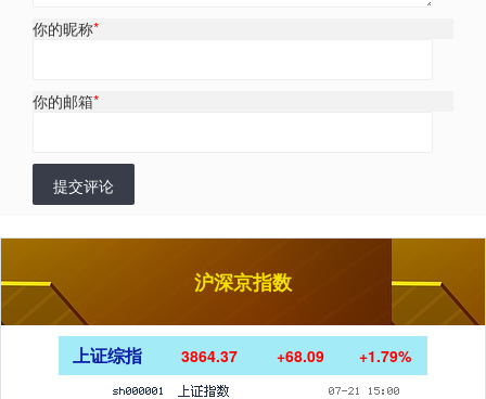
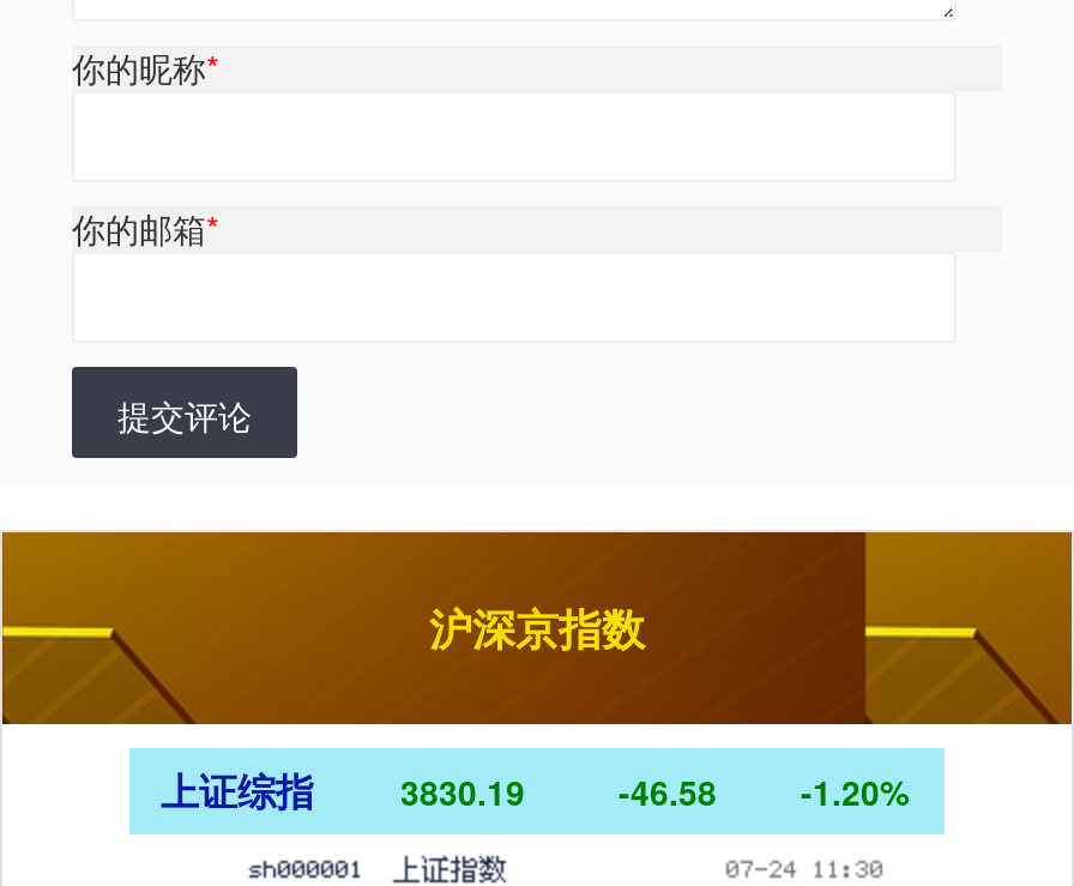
[181,345,238,366] 3864.37 -> [400,766,525,814] 3830.19
[277,345,324,366] +68.09 -> [619,766,717,814] -46.58
[359,345,411,366] +1.79% -> [801,766,909,814] -1.20%

